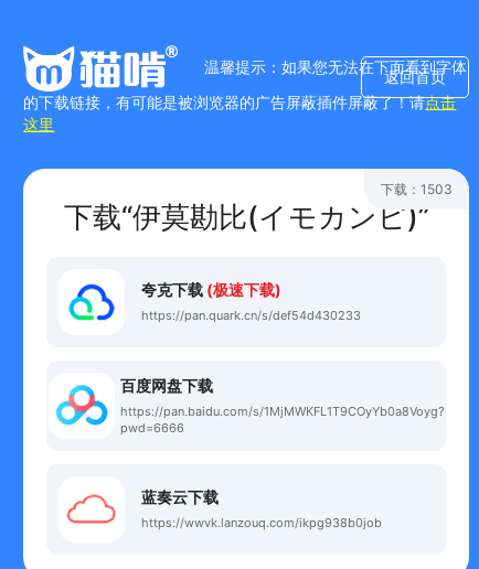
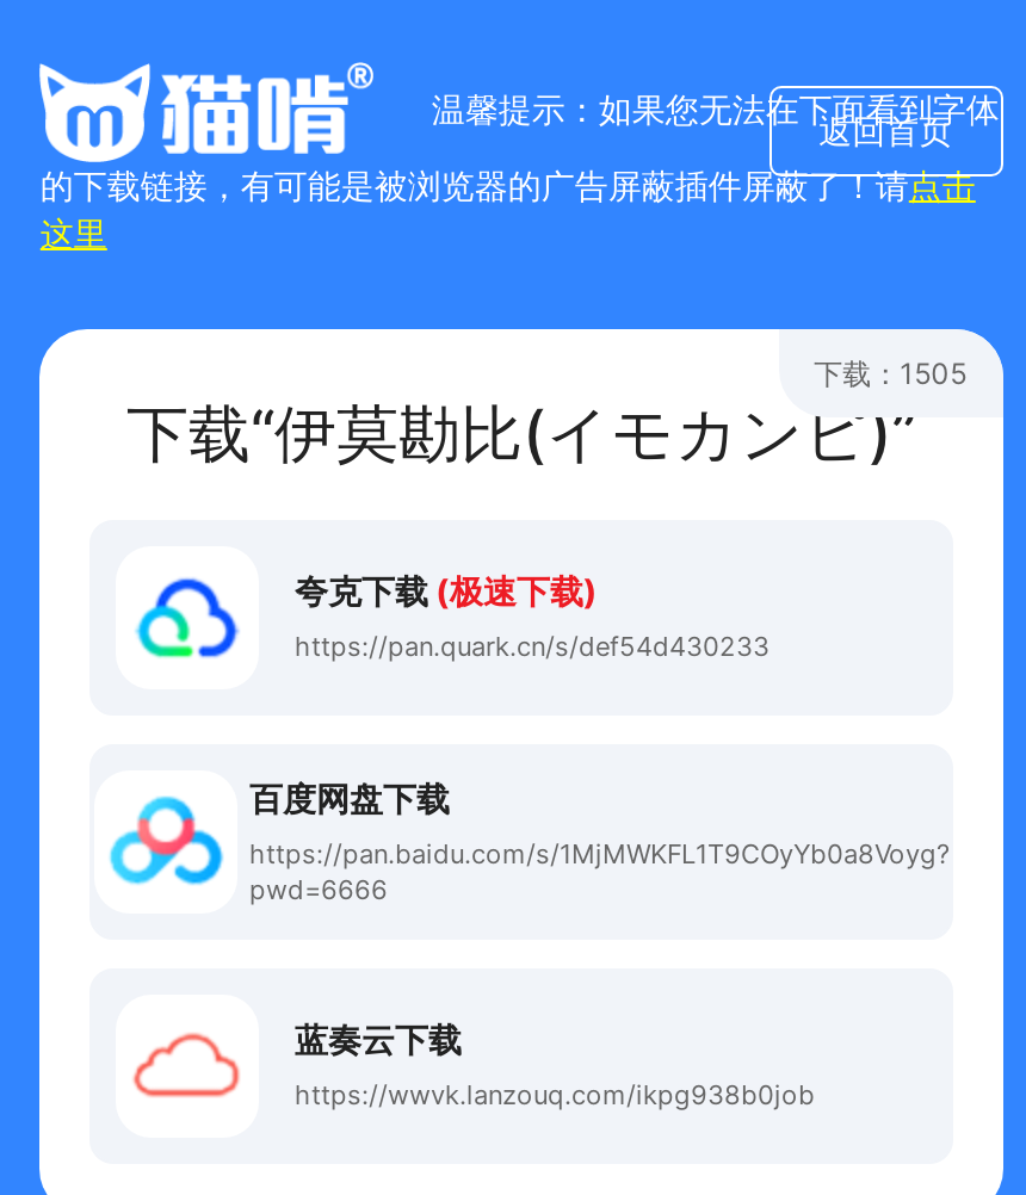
[380,181,452,197] 下载：1503 -> [814,355,967,391] 下载：1505

